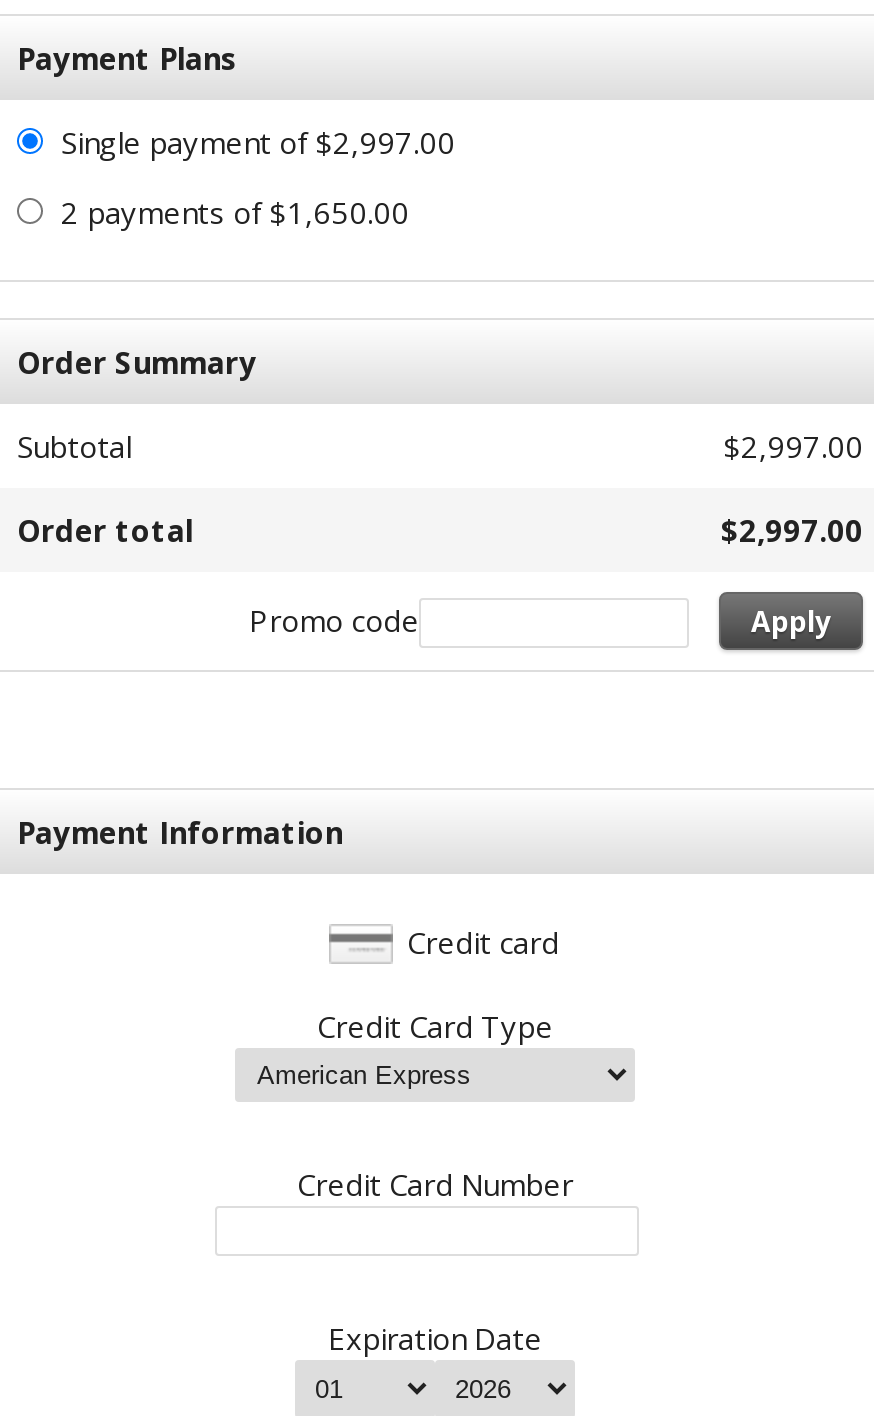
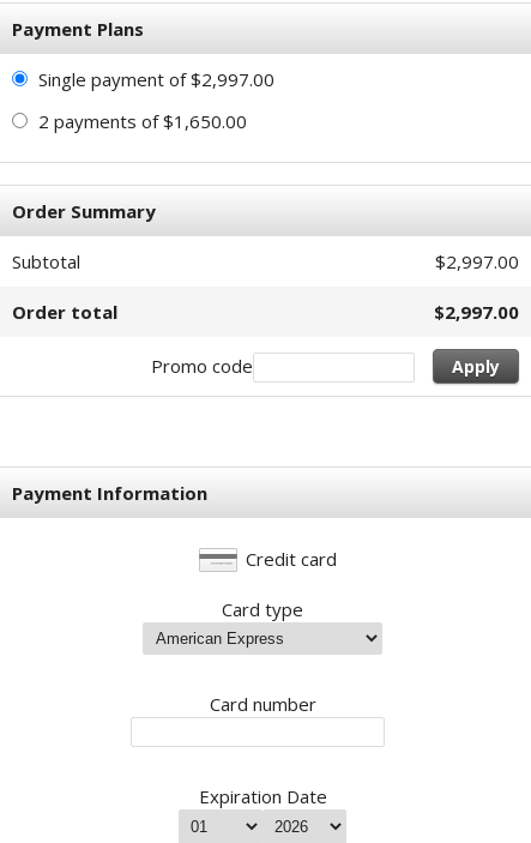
[317,1005,553,1045] Credit Card Type -> [222,597,303,621] Card type
[297,1163,573,1203] Credit Card Number -> [209,692,316,716] Card number

